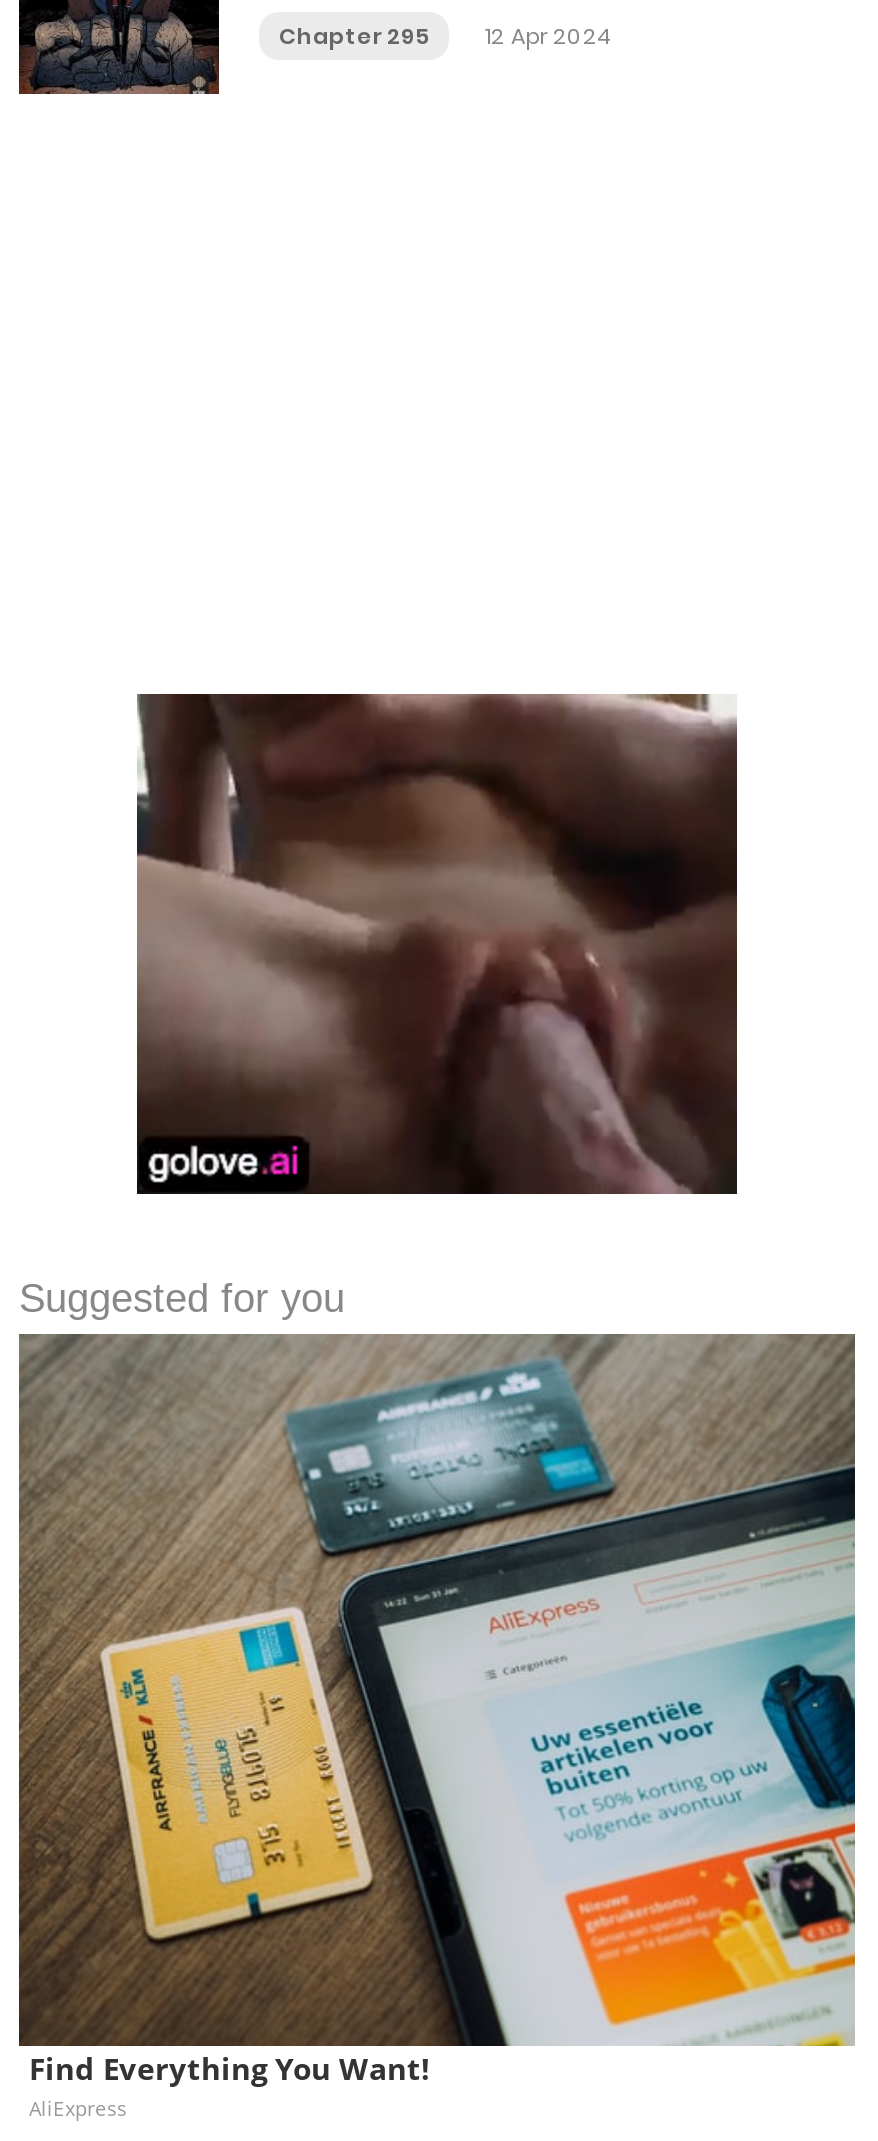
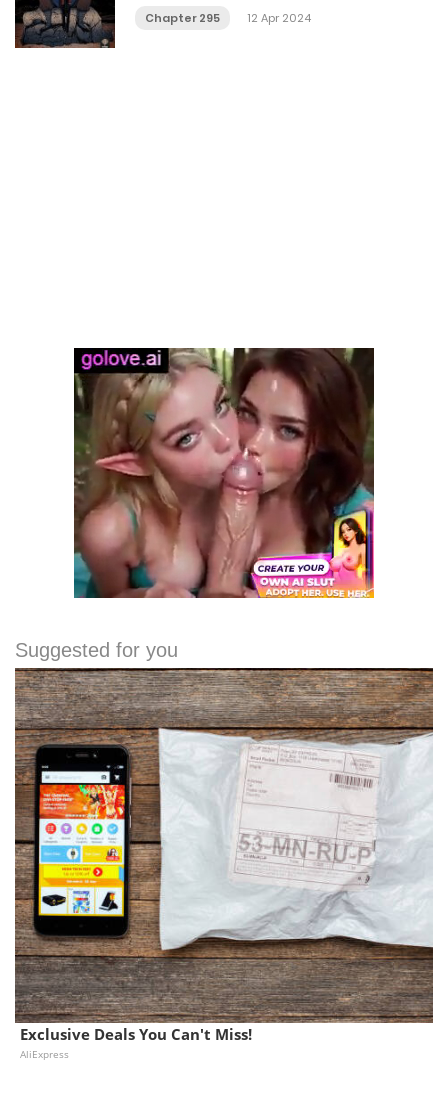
[135,692,739,1196] [image] -> [73,347,375,599] [image]
[21,1334,857,2087] [image] | Find Everything You Want! -> [15,668,433,1044] [image] | Exclusive Deals You Can't Miss!

